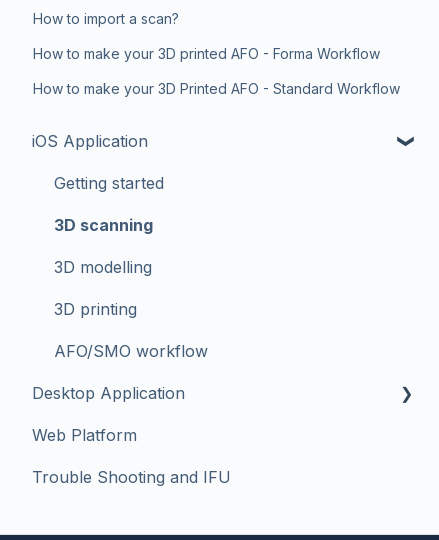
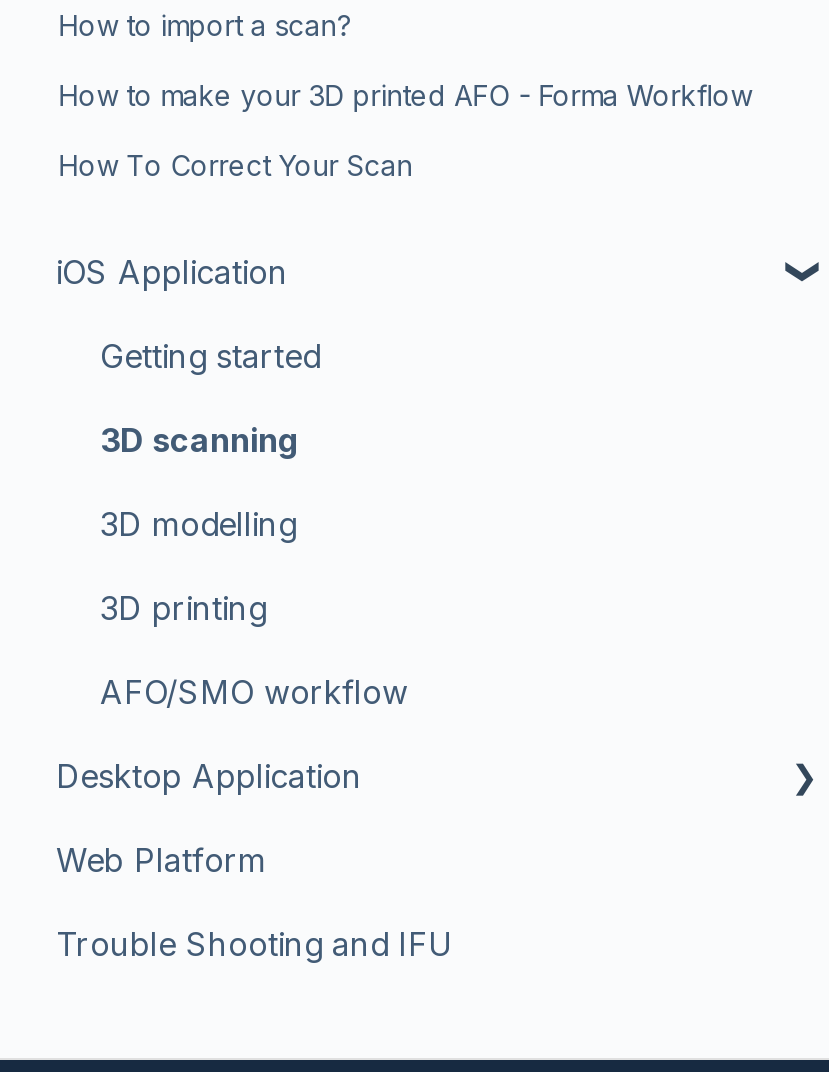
[33,80,400,97] How to make your 3D Printed AFO - Standard Workflow -> [58,149,412,183] How To Correct Your Scan

